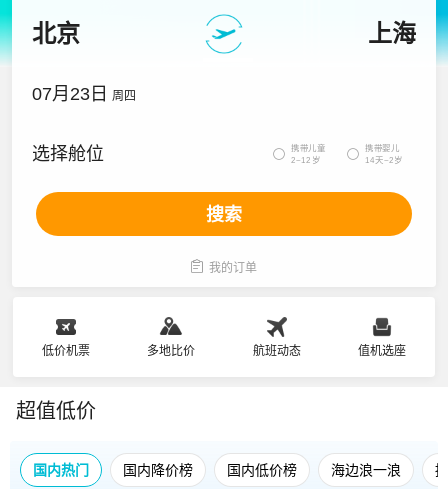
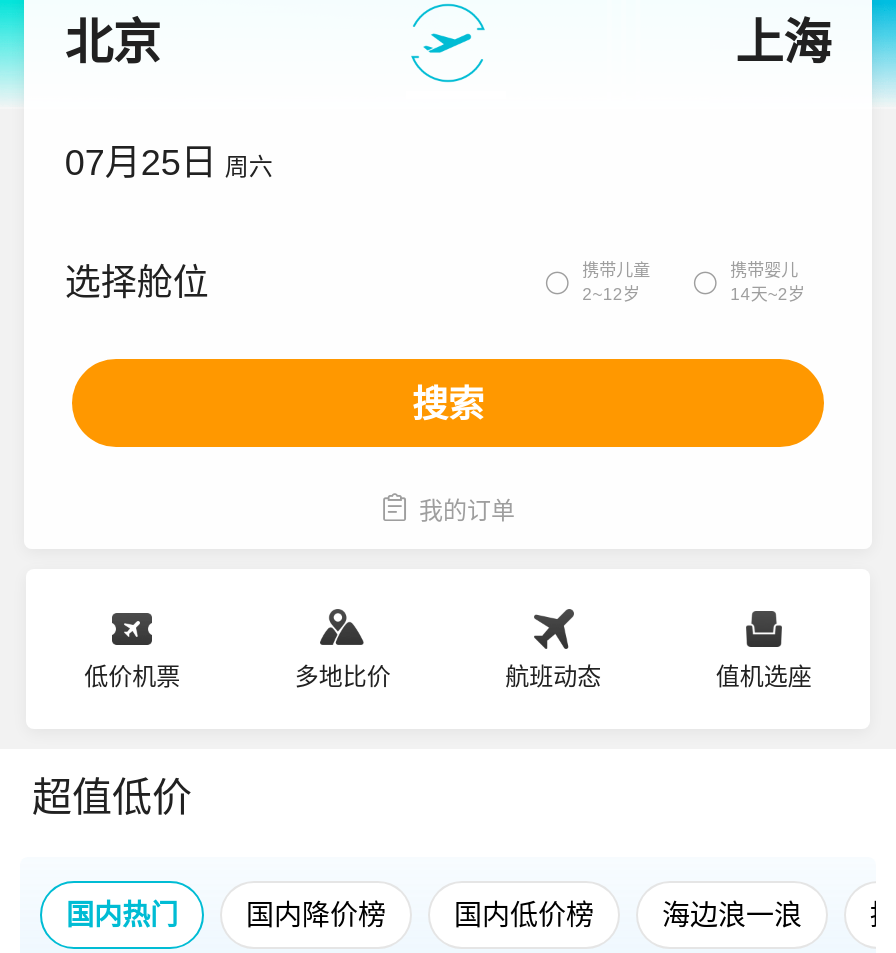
[32,84,136,104] 07月23日 周四 -> [65,143,273,183] 07月25日 周六

